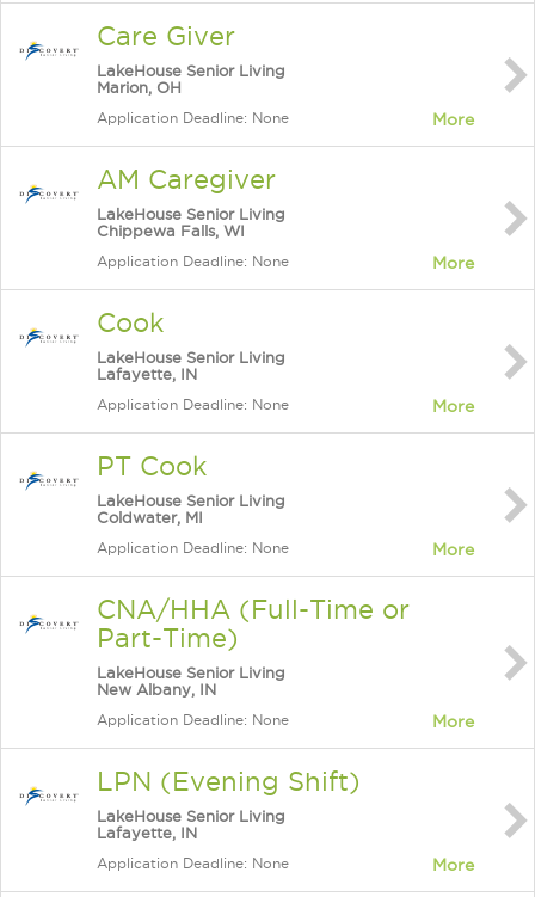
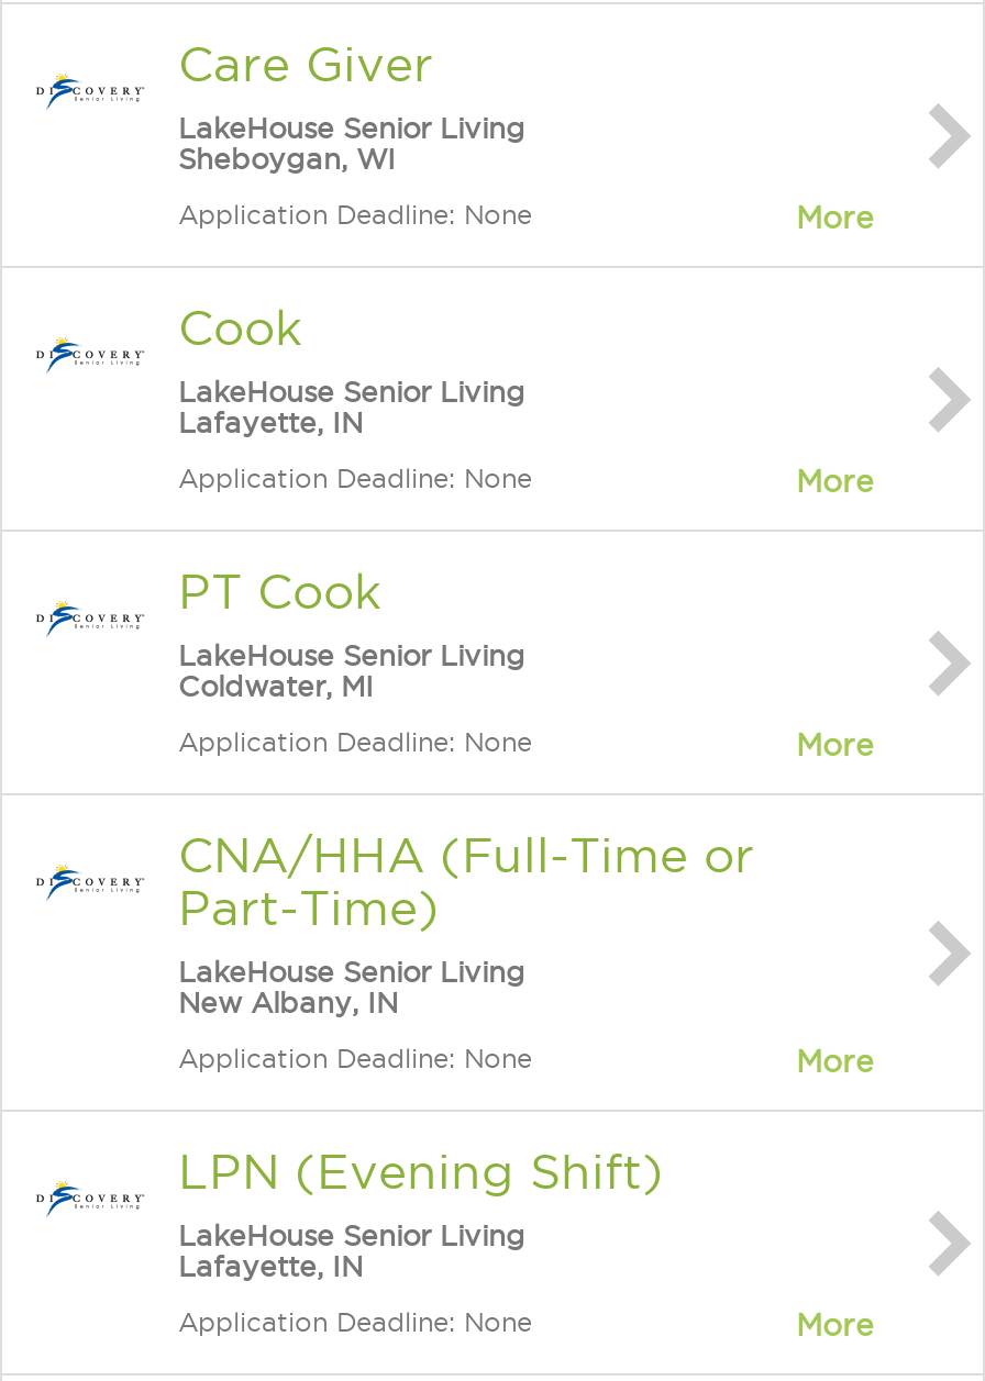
[97,79,474,239] Marion, OH | Application Deadline: None | More | AM Caregiver | LakeHouse Senior Living | Chippewa Falls, WI -> [178,143,396,174] Sheboygan, WI

